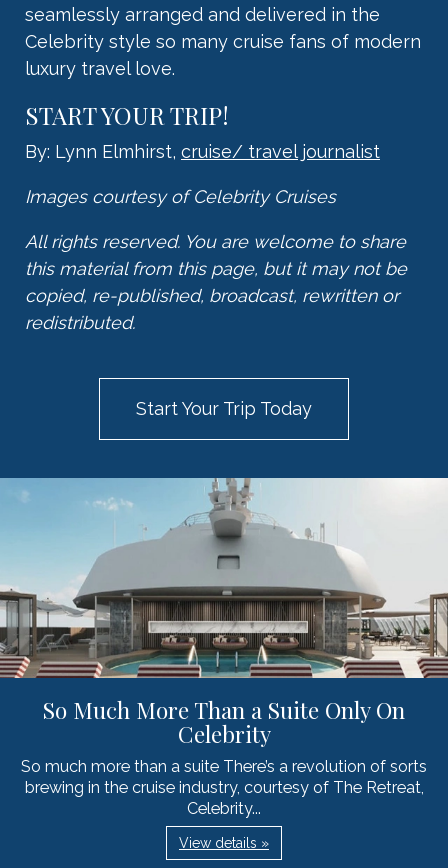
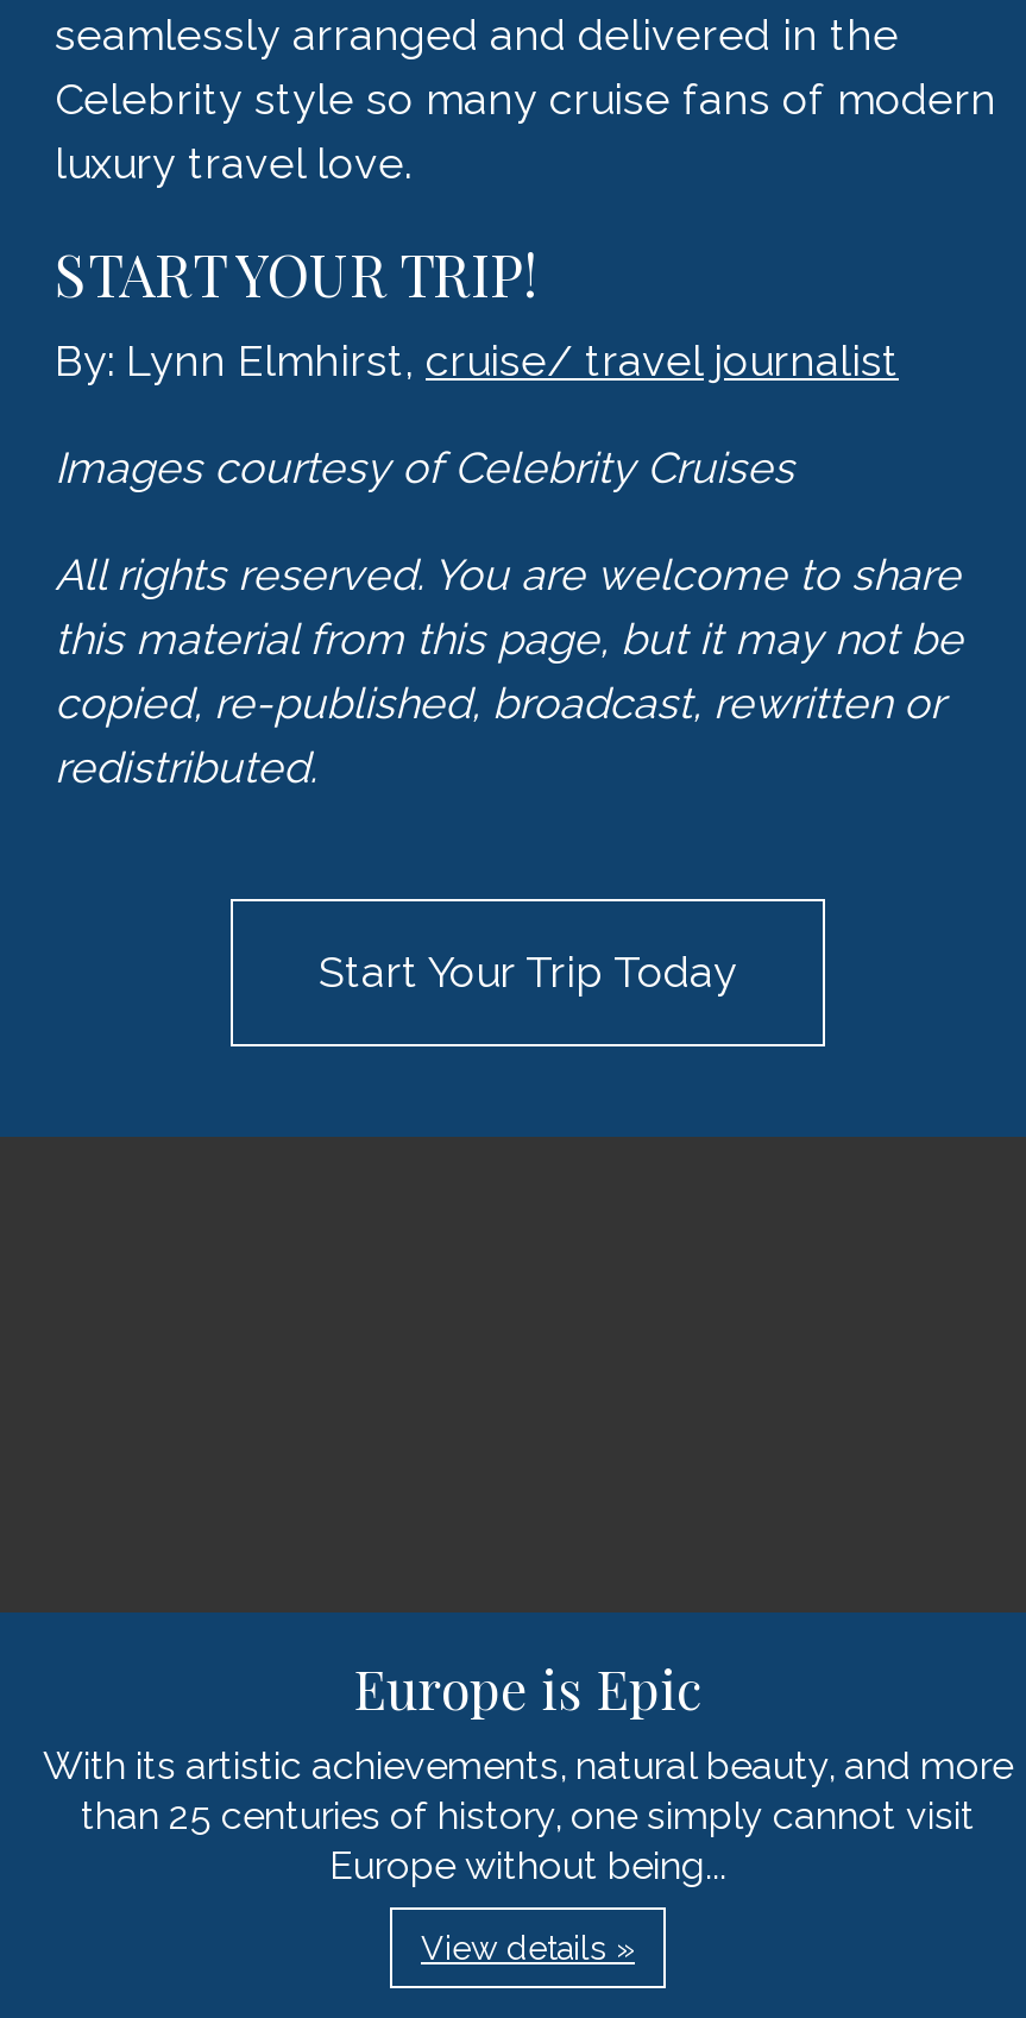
[3,477,445,679] [image] -> none
[21,695,427,818] So Much More Than a Suite Only On | Celebrity | So much more than a suite There’s a revolution of sorts | brewing in the cruise industry, courtesy of The Retreat, | Celebrity... -> [43,1654,1013,1889] Europe is Epic | With its artistic achievements, natural beauty, and more | than 25 centuries of history, one simply cannot visit | Europe without being...

